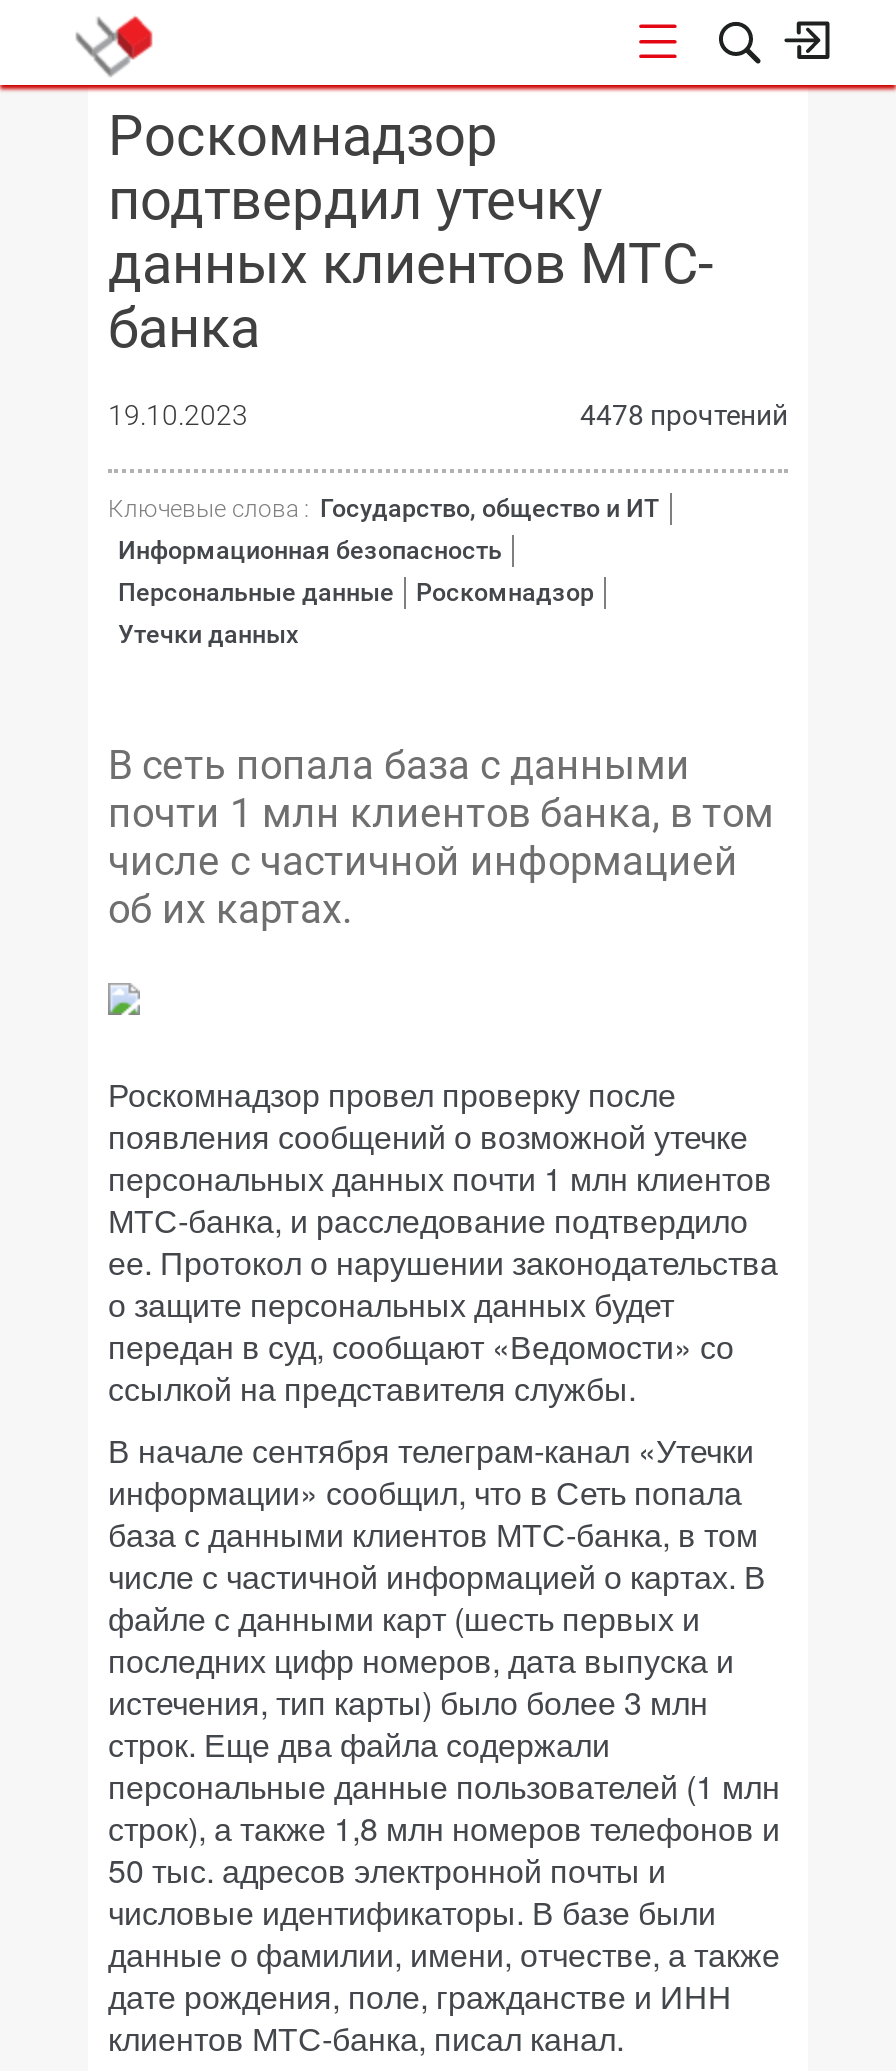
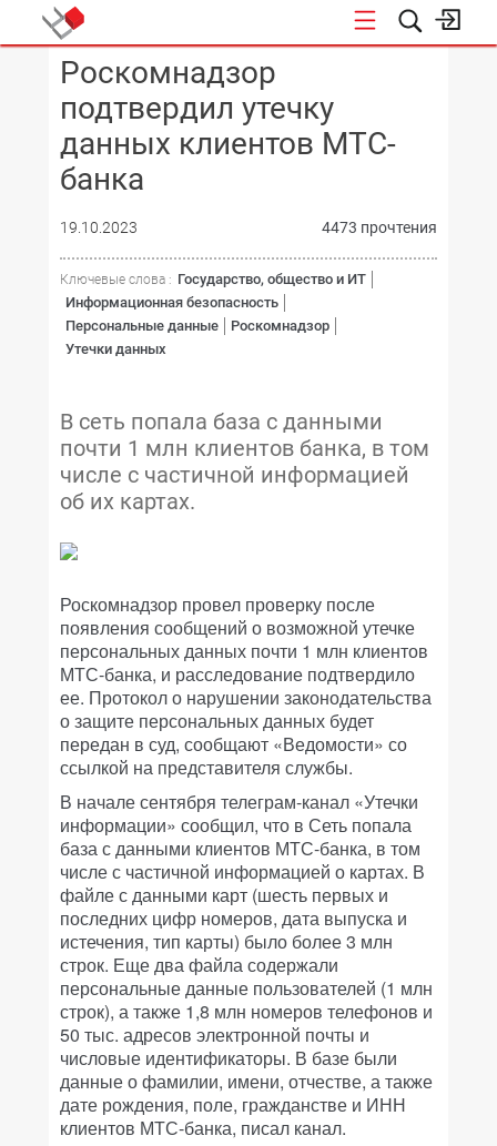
[580,399,788,431] 4478 прочтений -> [322,219,437,236] 4473 прочтения

